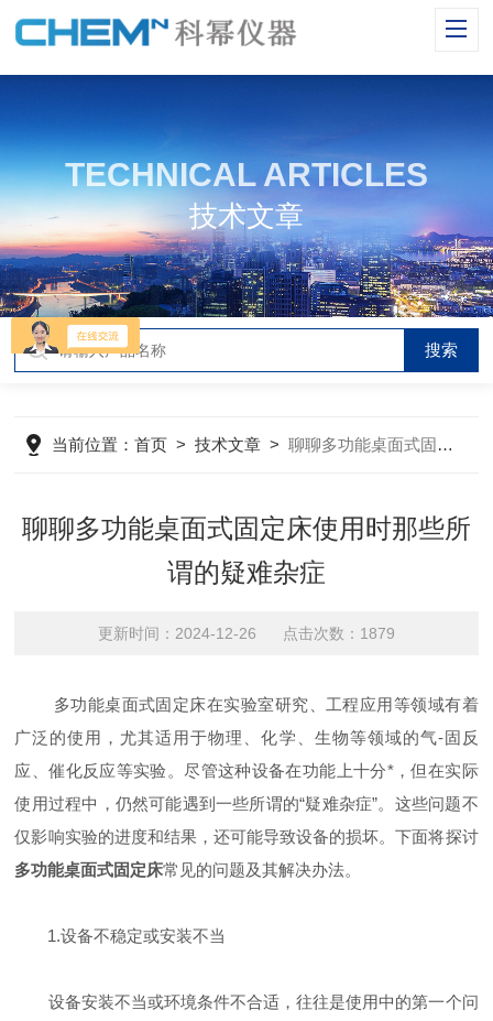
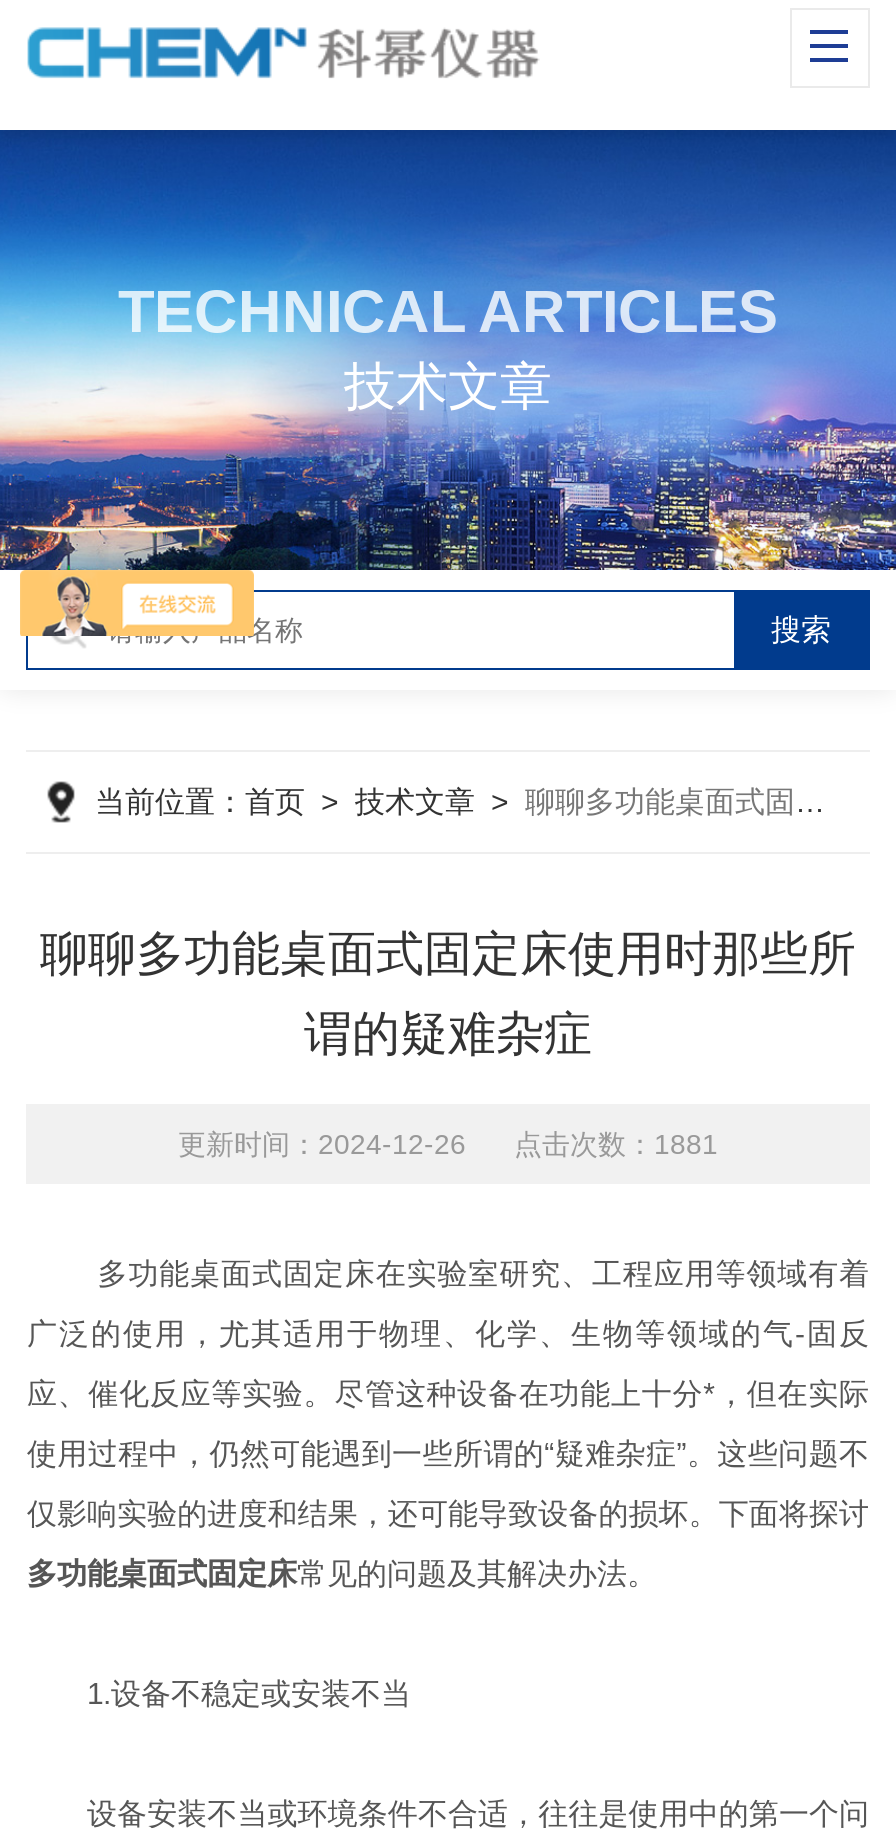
[98,624,395,642] 更新时间：2024-12-26 点击次数：1879 -> [178,1128,718,1160] 更新时间：2024-12-26 点击次数：1881

